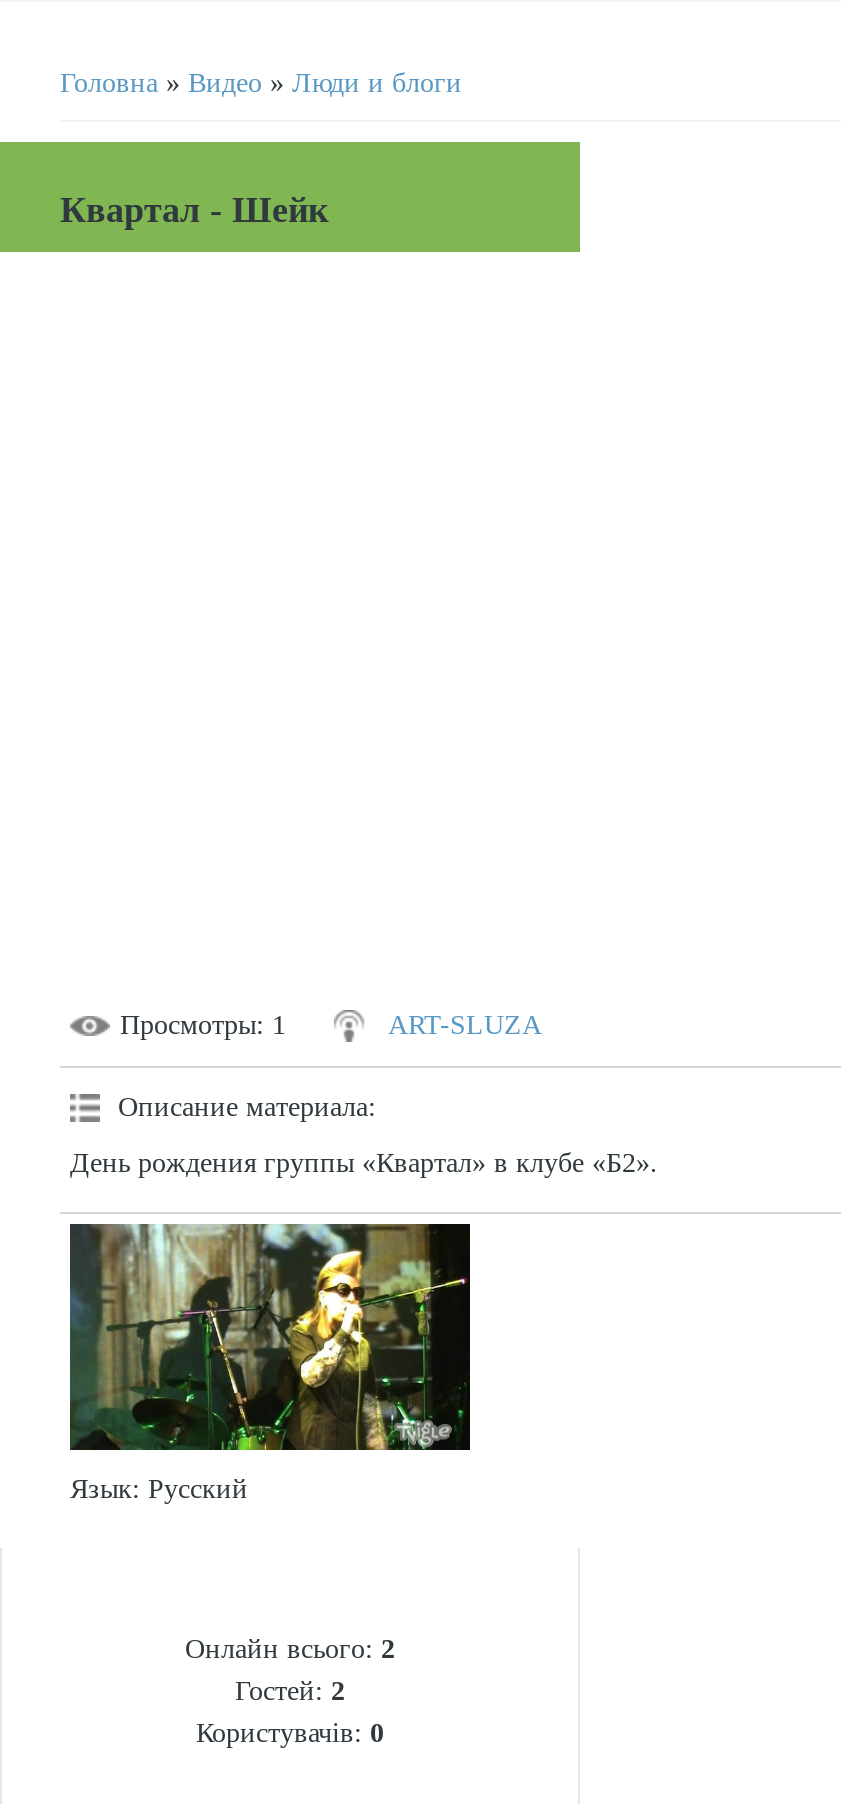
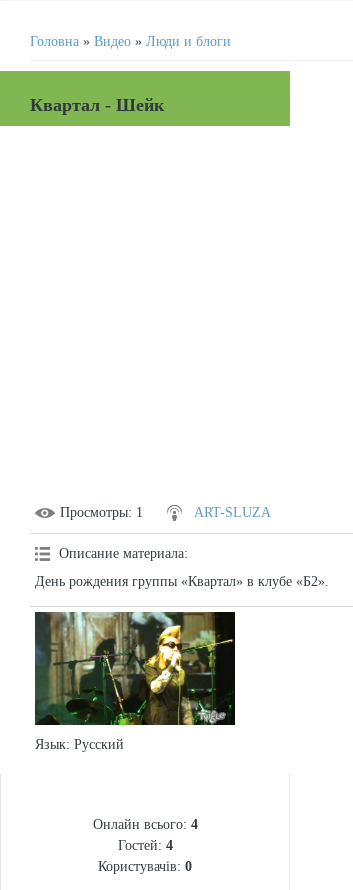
[185,1634,395,1664] Онлайн всього: 2 -> [92,817,197,832] Онлайн всього: 4
[235,1676,345,1706] Гостей: 2 -> [117,838,172,853] Гостей: 4

